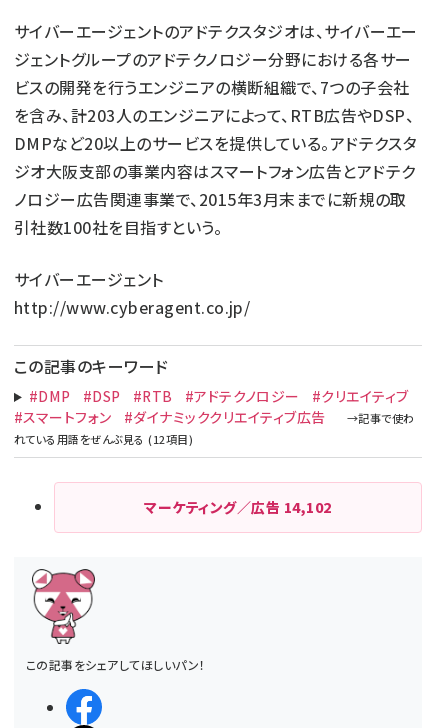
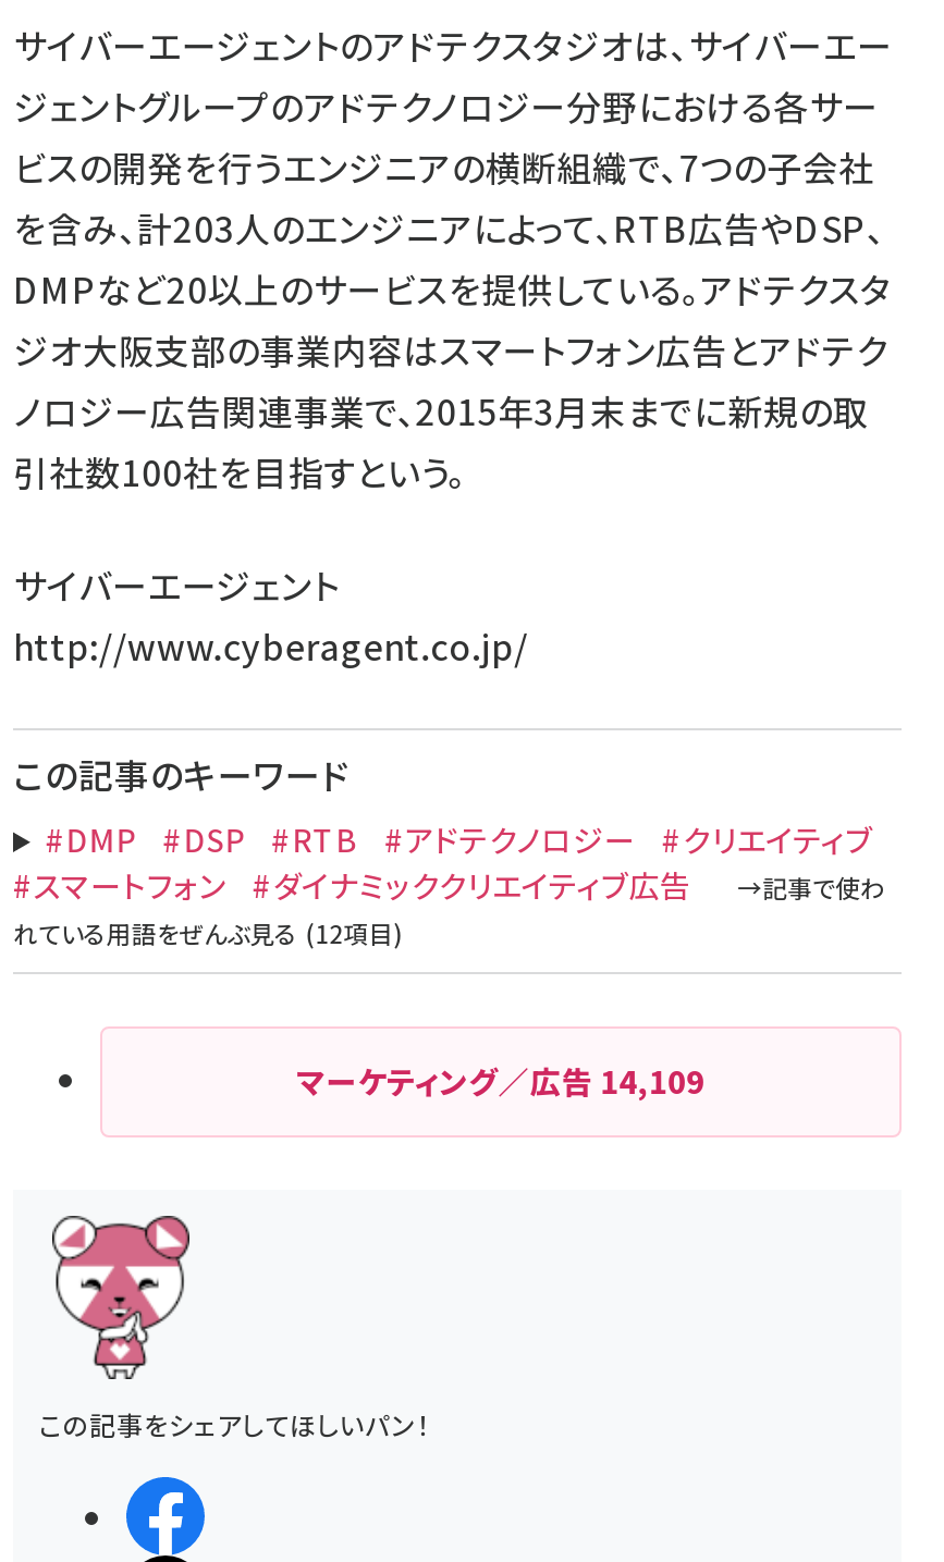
[144,497,332,517] マーケティング／広告14,102 -> [297,1059,705,1103] マーケティング／広告14,109

